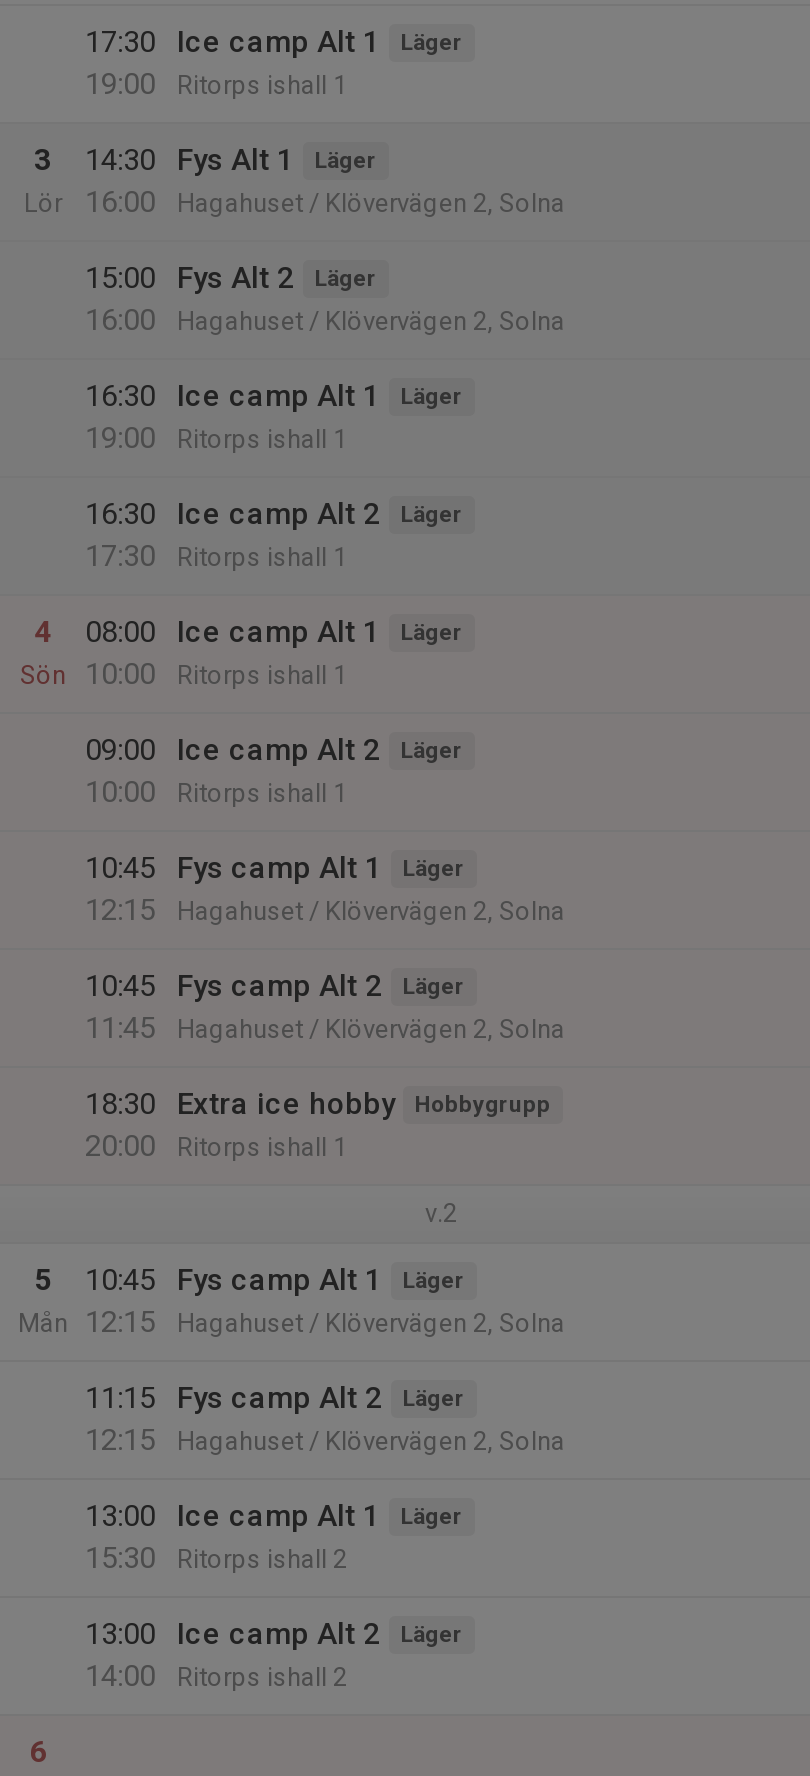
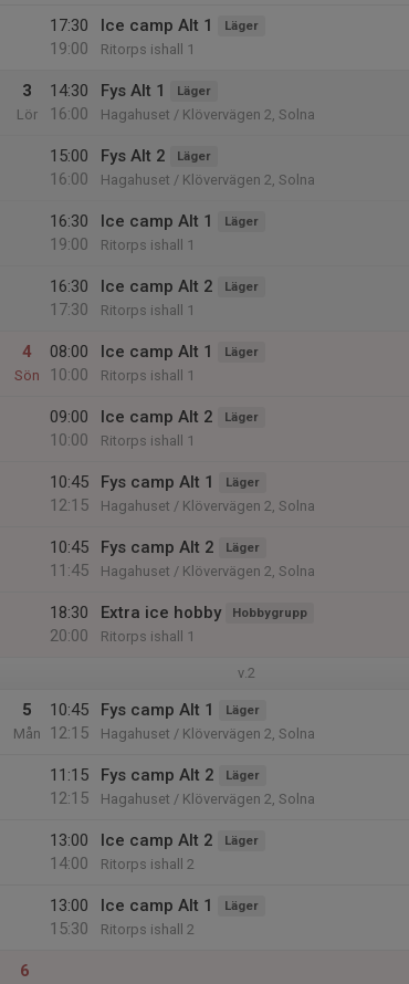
[85,1498,463,1534] 13:00 Ice camp Alt 1 Läger -> [50,830,259,850] 13:00 Ice camp Alt 2 Läger
[85,1540,347,1576] 15:30 Ritorps ishall 2 -> [50,854,195,873] 14:00 Ritorps ishall 2
[85,1616,463,1652] 13:00 Ice camp Alt 2 Läger -> [50,896,259,915] 13:00 Ice camp Alt 1 Läger
[85,1658,347,1694] 14:00 Ritorps ishall 2 -> [50,919,195,939] 15:30 Ritorps ishall 2

